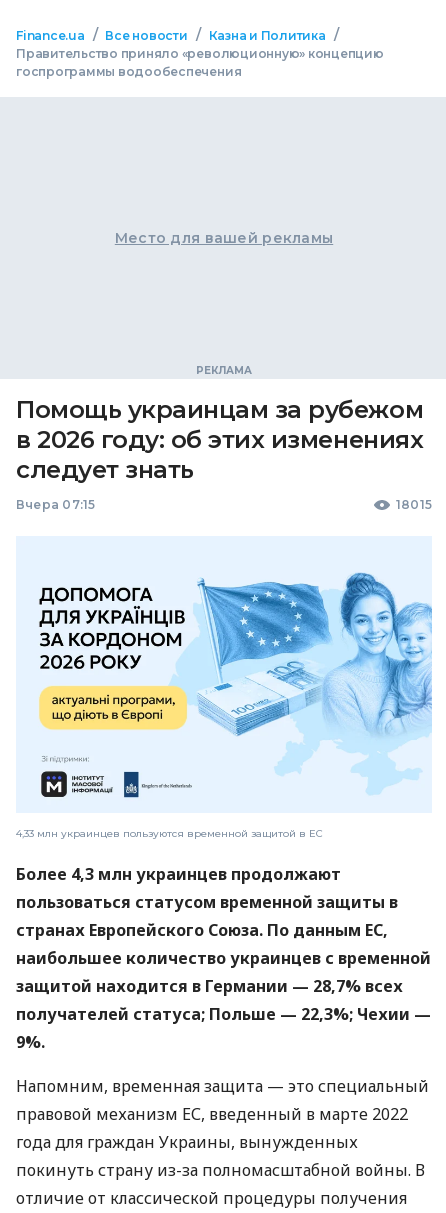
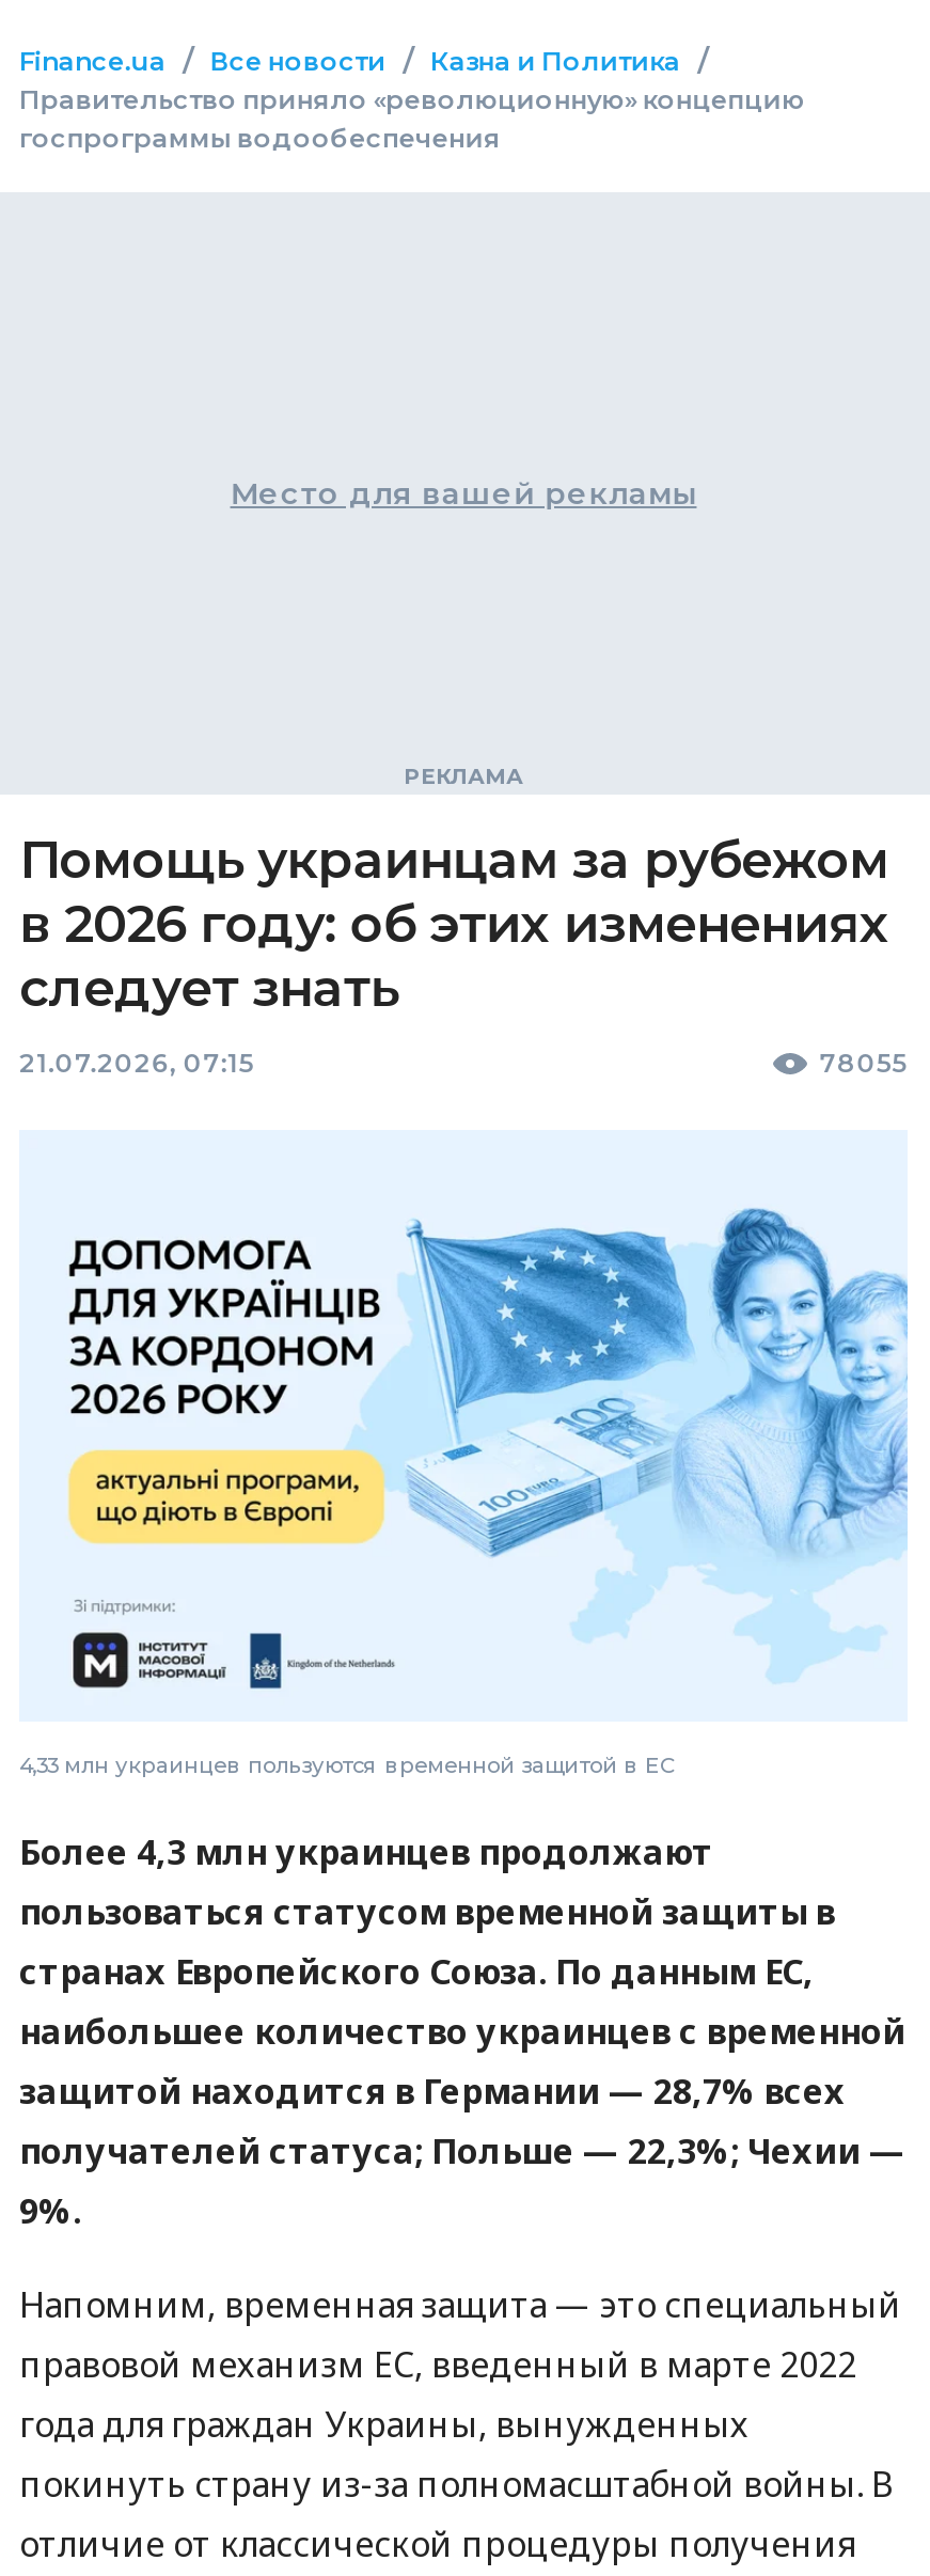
[16,497,432,512] Вчера 07:15 | 18015 -> [19,1047,908,1079] 21.07.2026, 07:15 | 78055

